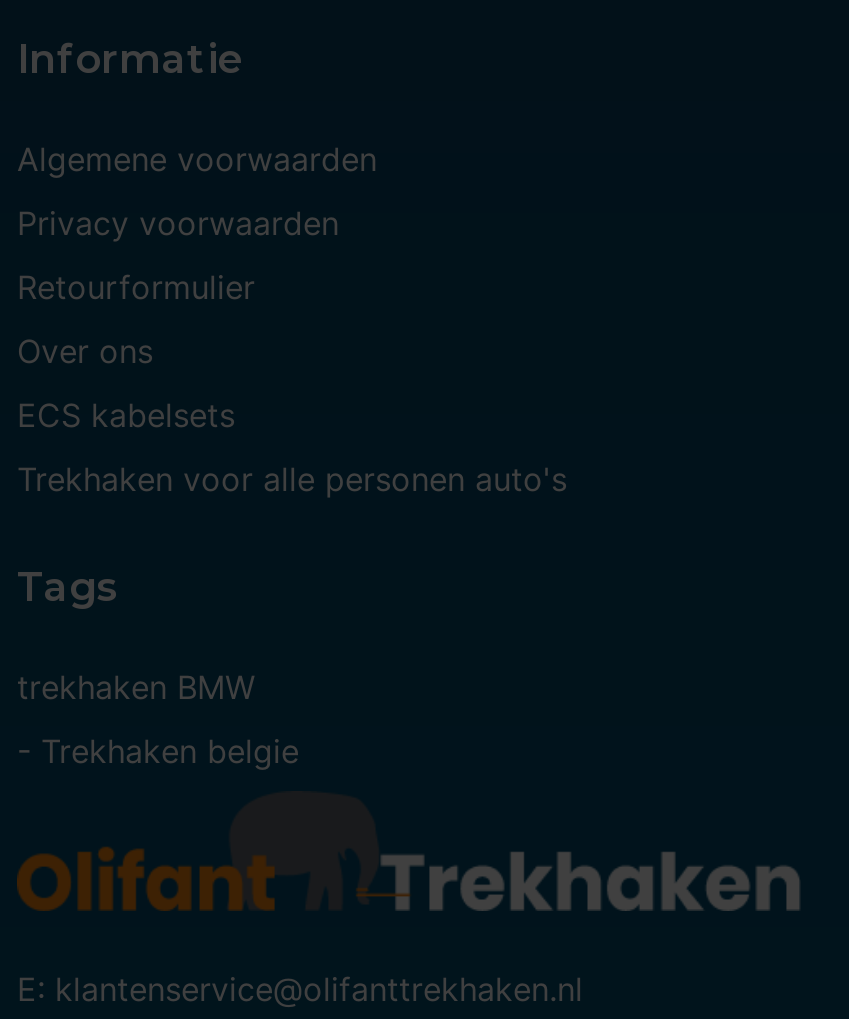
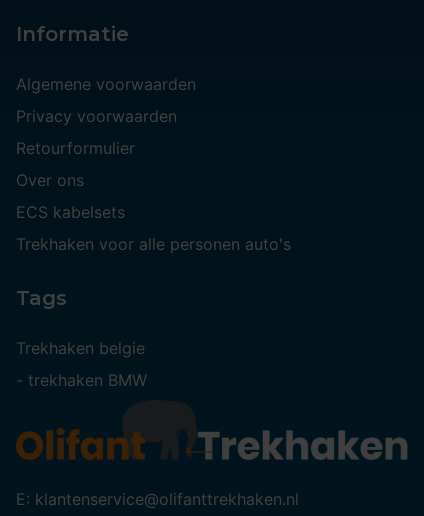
[17,667,255,707] trekhaken BMW -> [16,338,145,358] Trekhaken belgie
[17,731,299,771] - Trekhaken belgie -> [16,370,147,390] - trekhaken BMW

